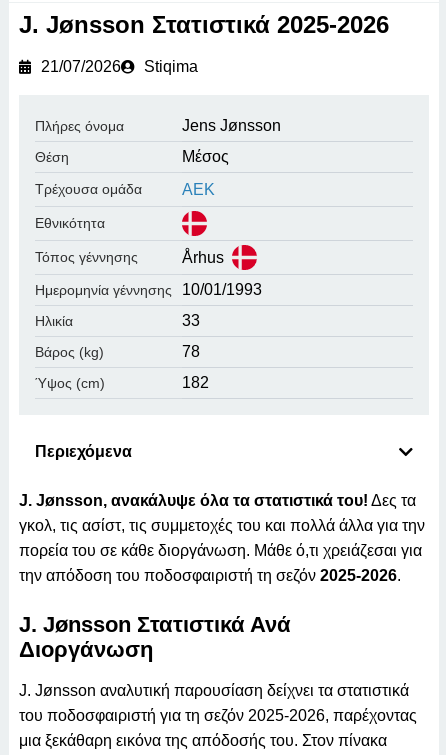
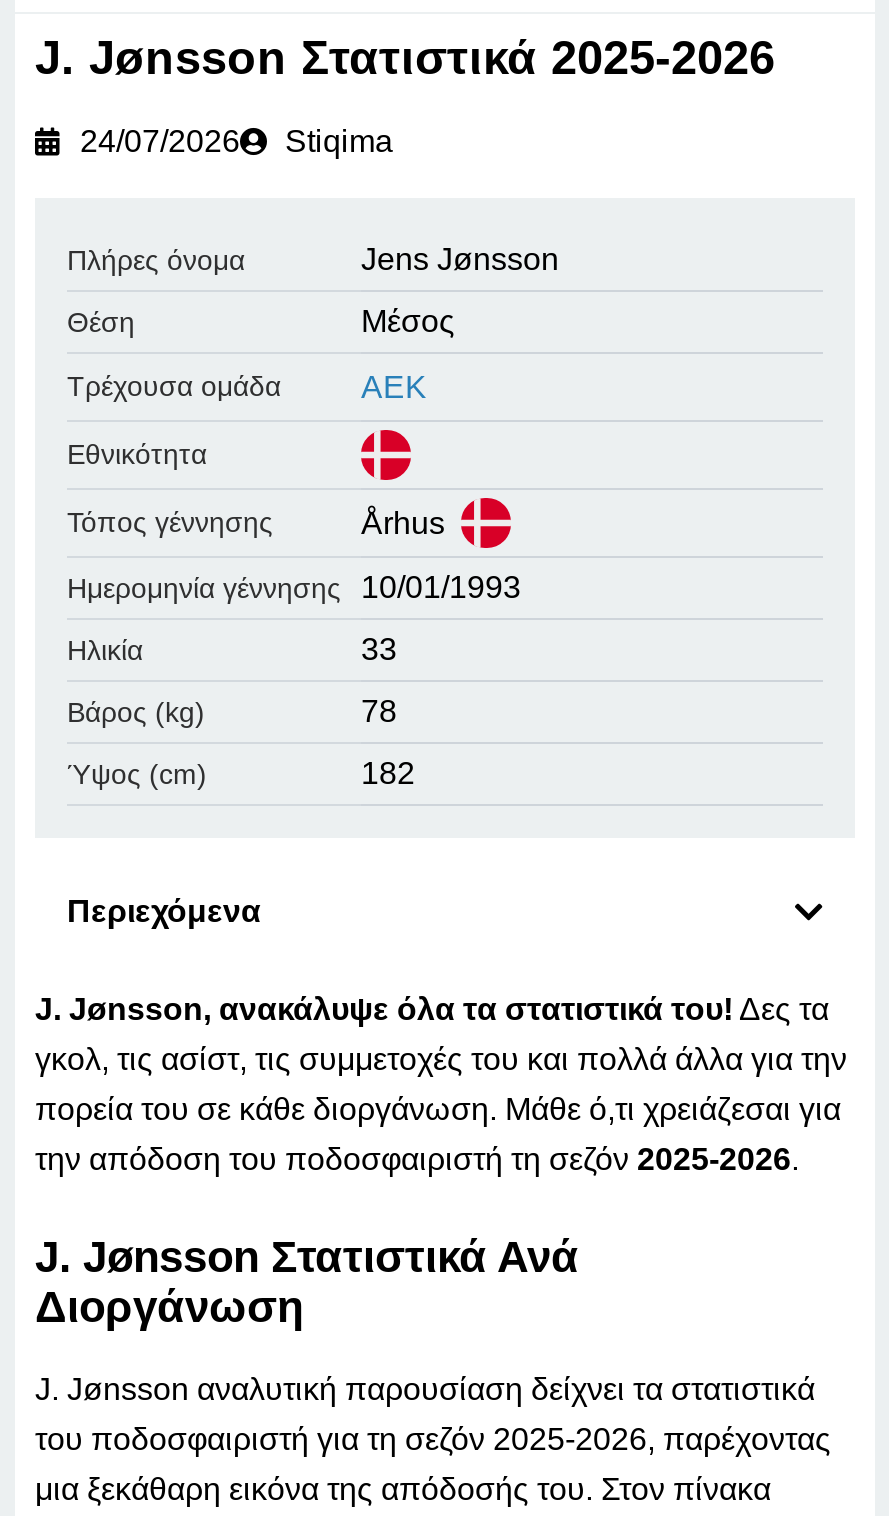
[41,58,198,75] 21/07/2026 Stiqima -> [80,125,393,159] 24/07/2026 Stiqima

